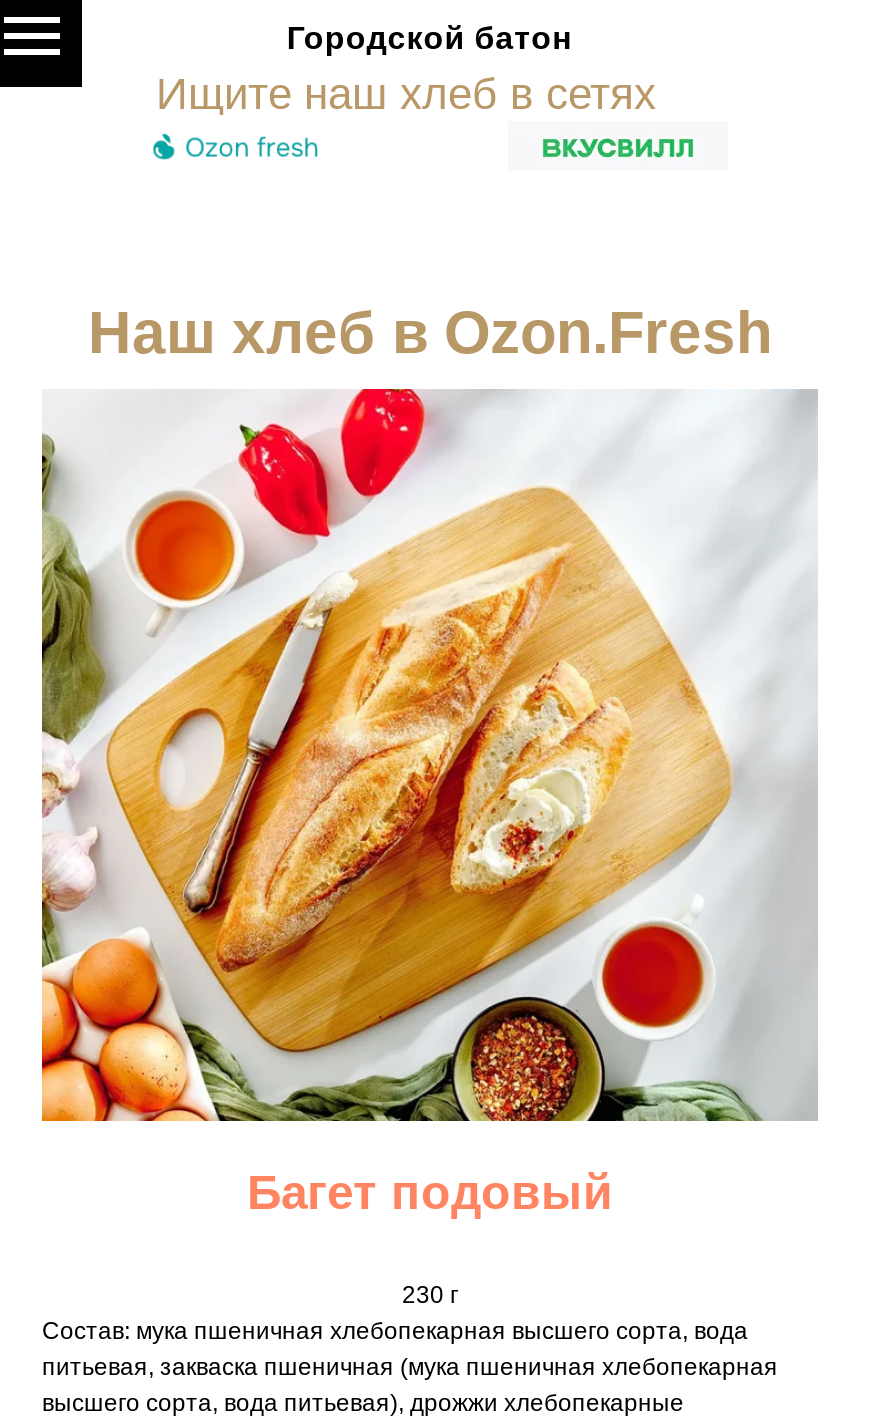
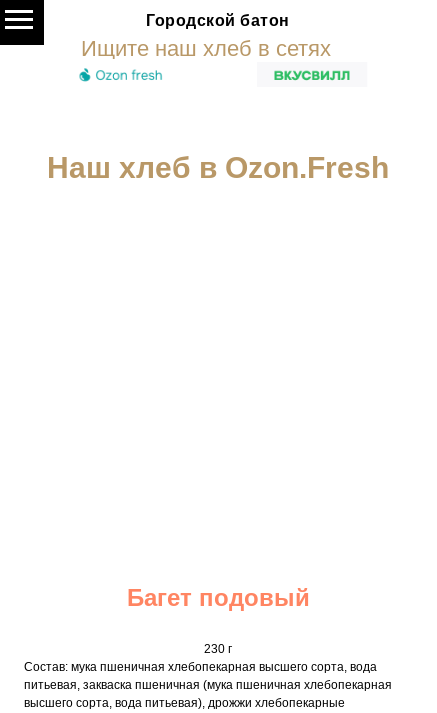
[40,387,818,1123] [image] -> none

